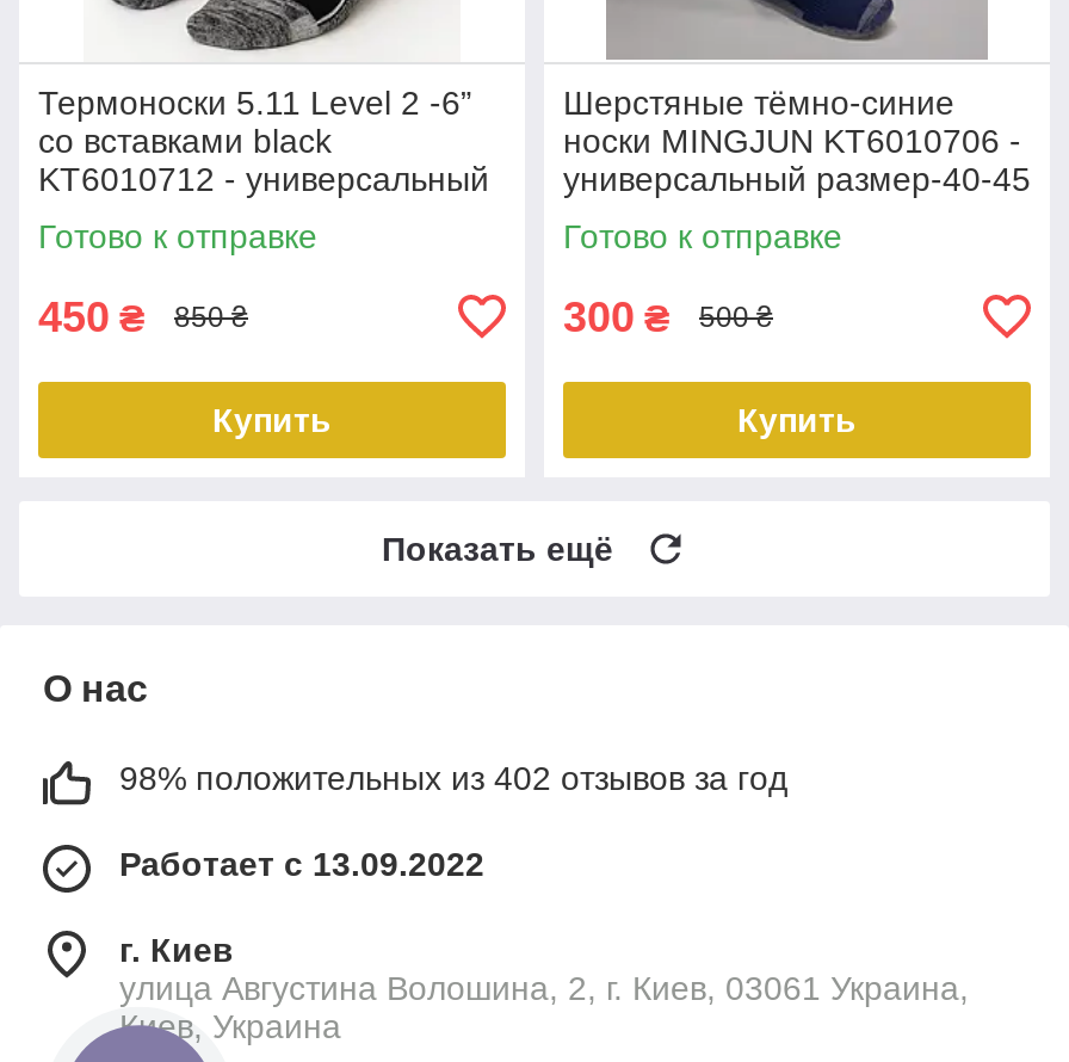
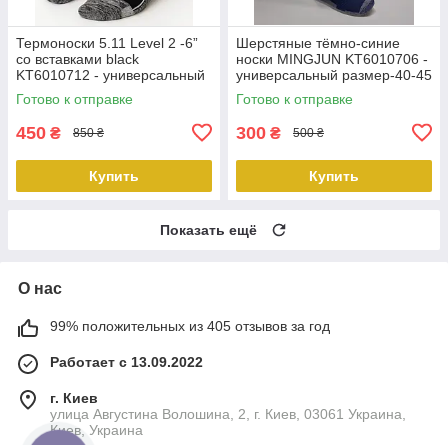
[119,758,787,796] 98% положительных из 402 отзывов за год -> [50,317,330,333] 99% положительных из 405 отзывов за год

